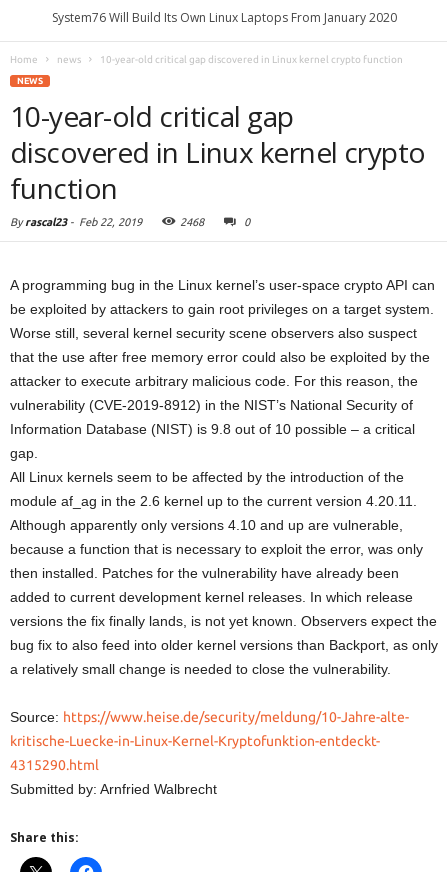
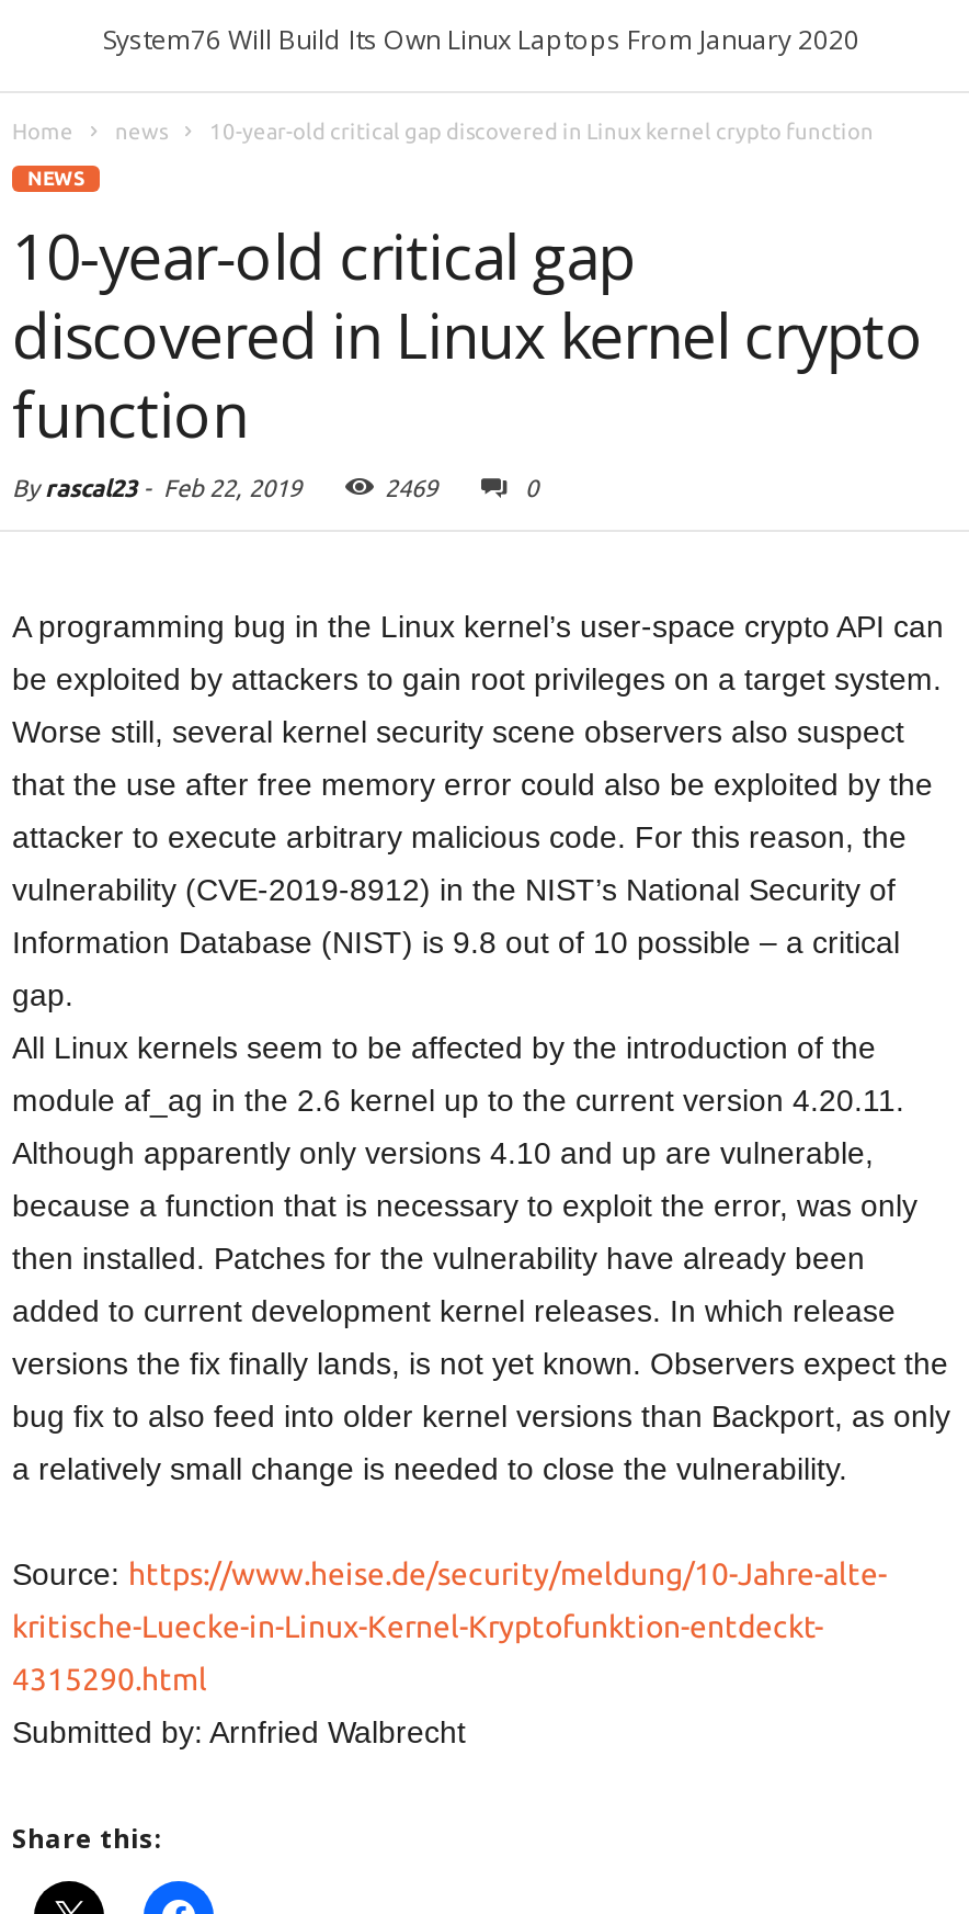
[180,216,204,228] 2468 -> [385,475,437,501] 2469

